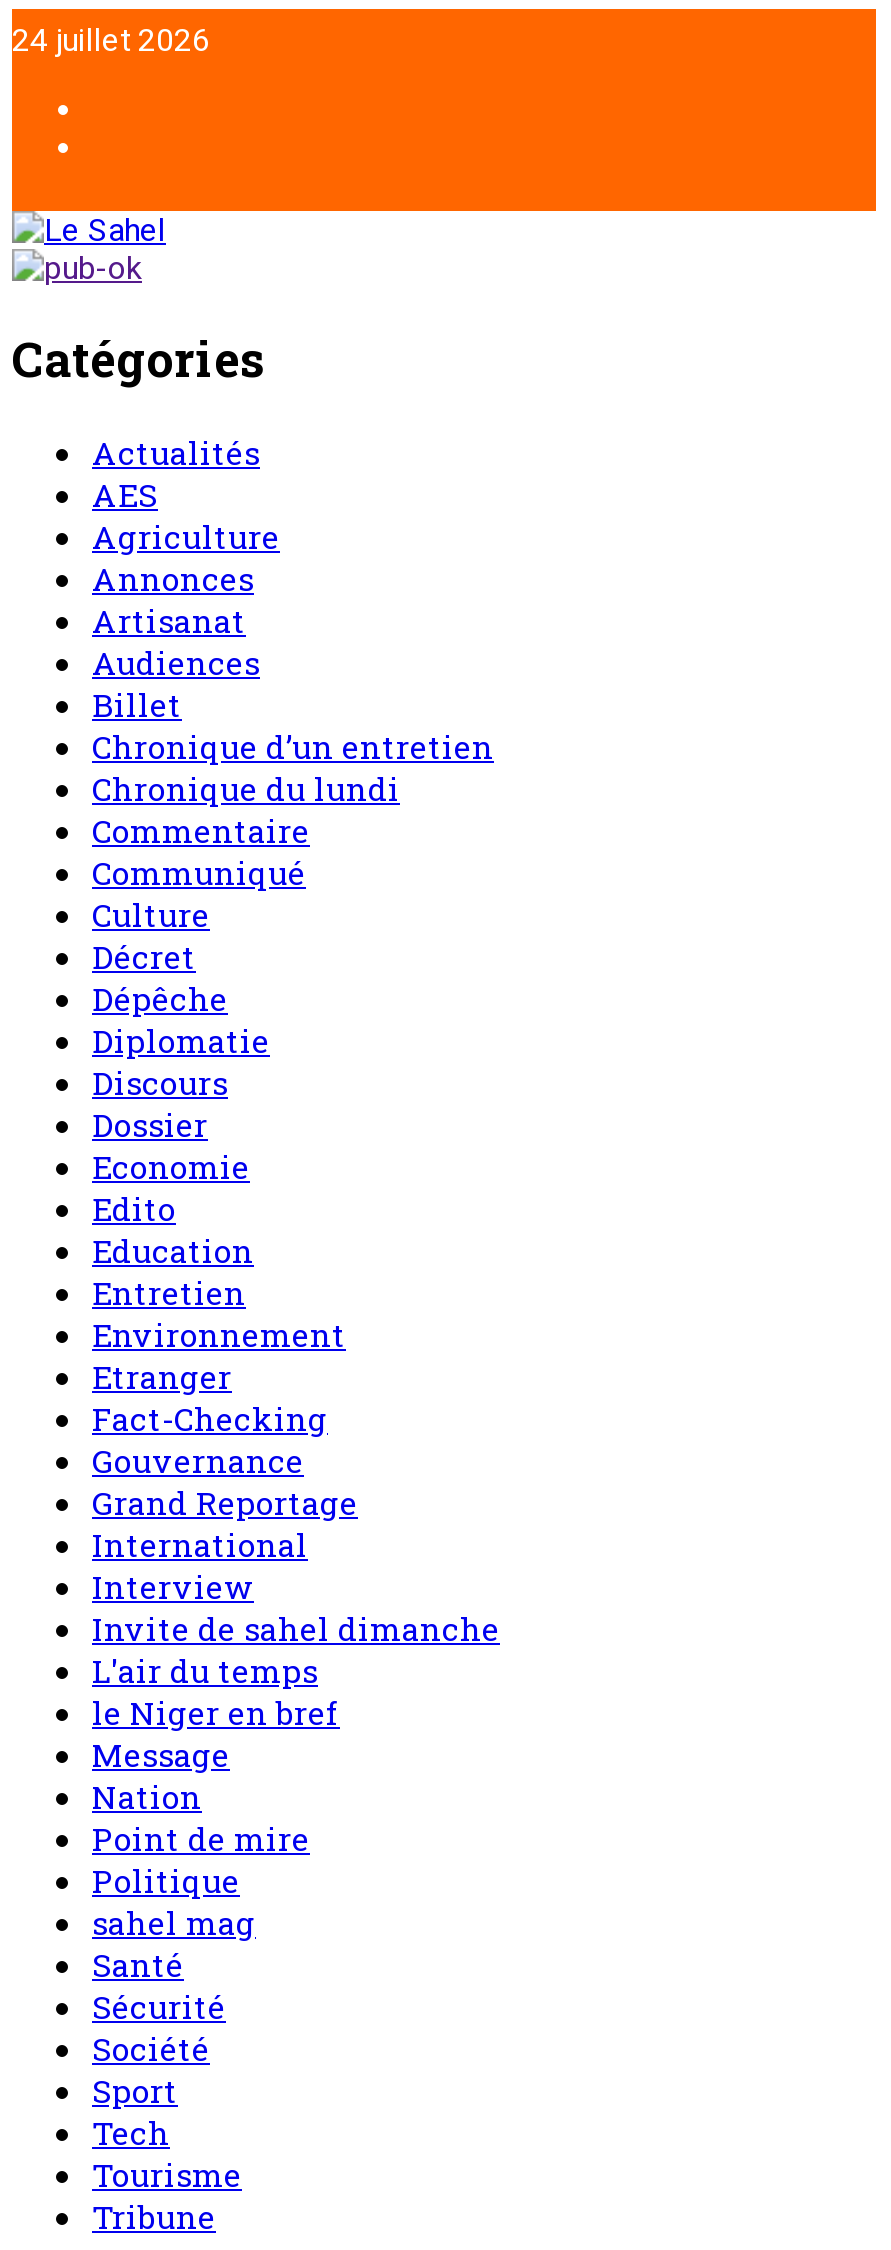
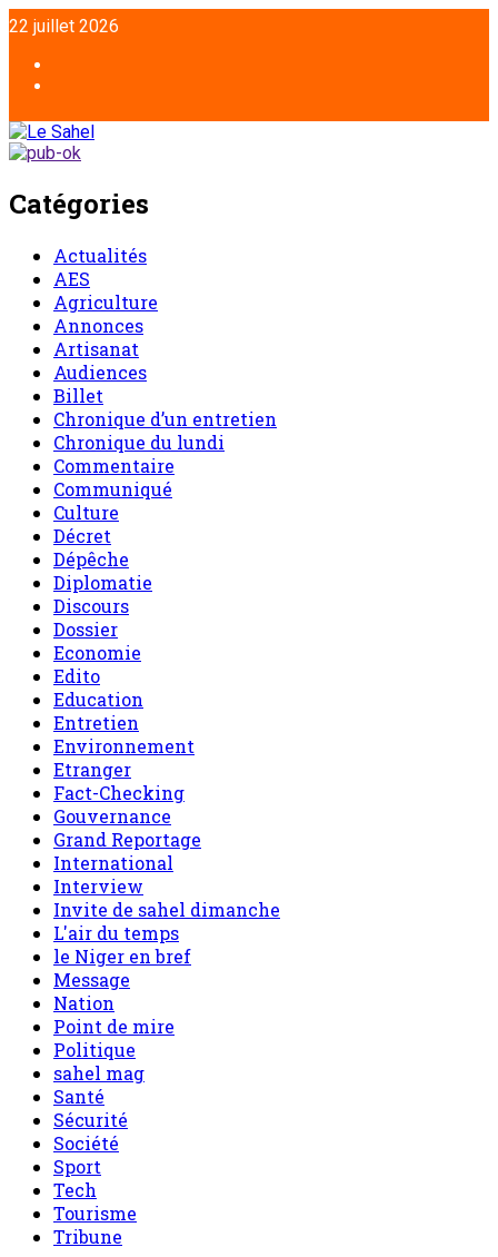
[12,21,210,59] 24 juillet 2026 -> [9,16,119,37] 22 juillet 2026

